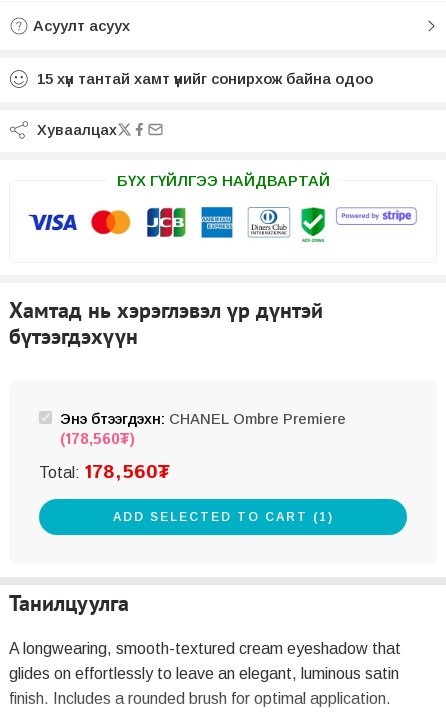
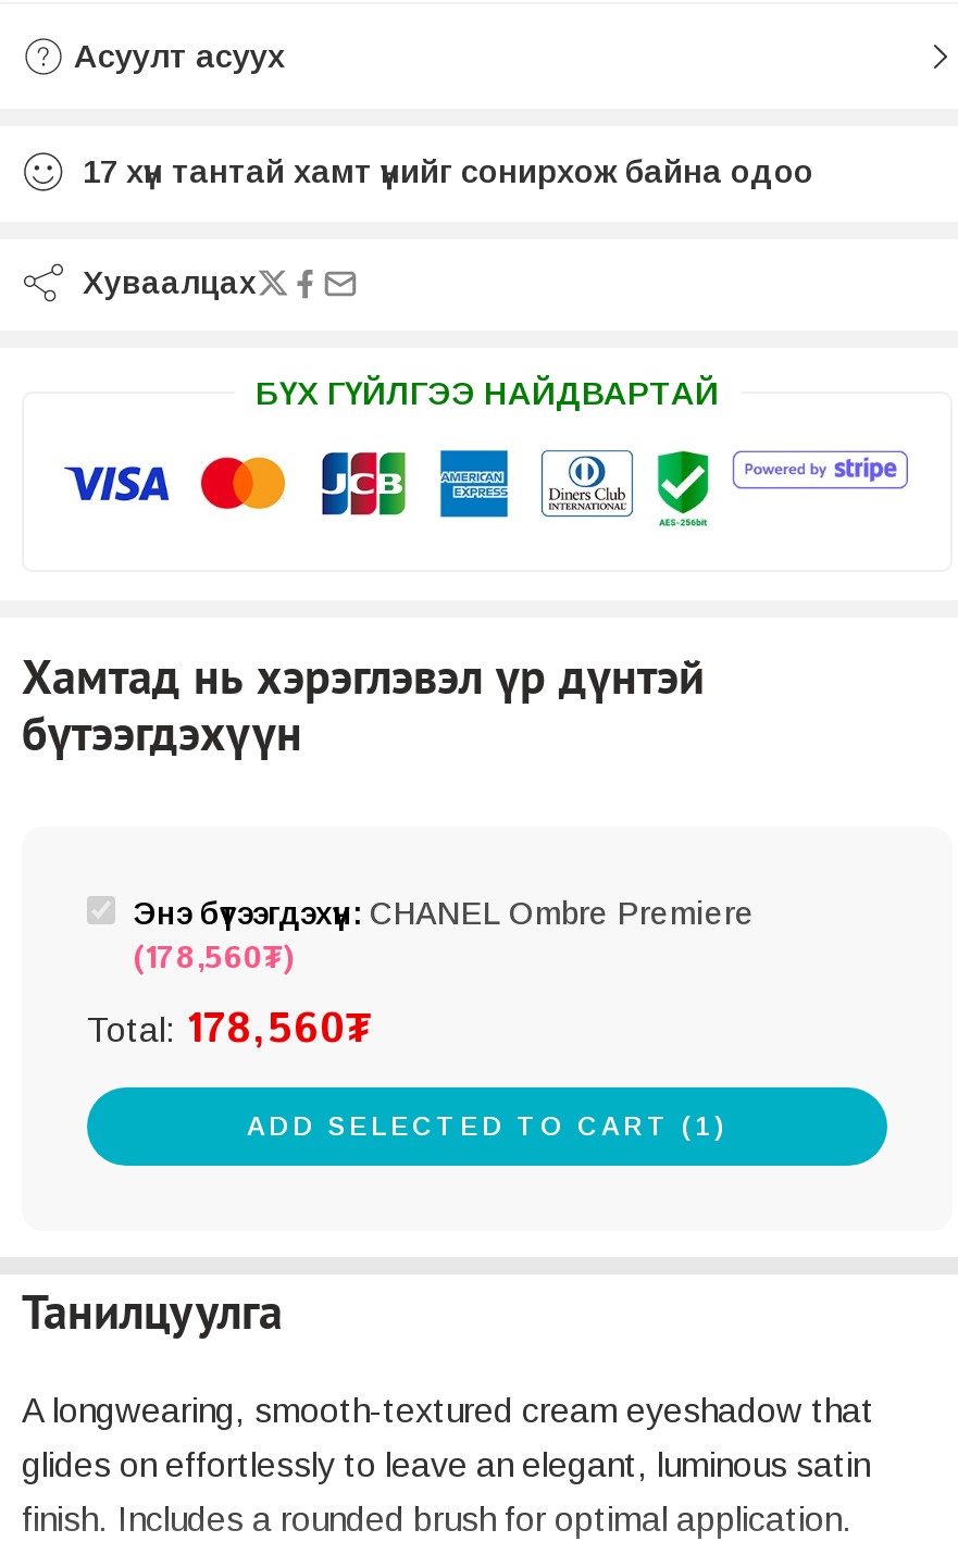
[37,70,373,87] 15 хүн тантай хамт үүнийг сонирхож байна одоо -> [83,153,813,190] 17 хүн тантай хамт үүнийг сонирхож байна одоо

